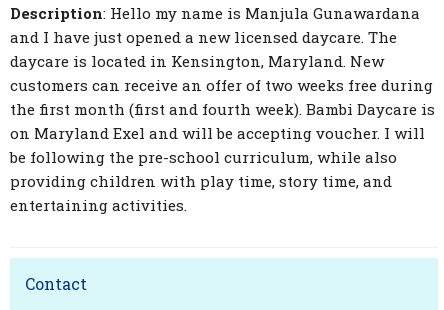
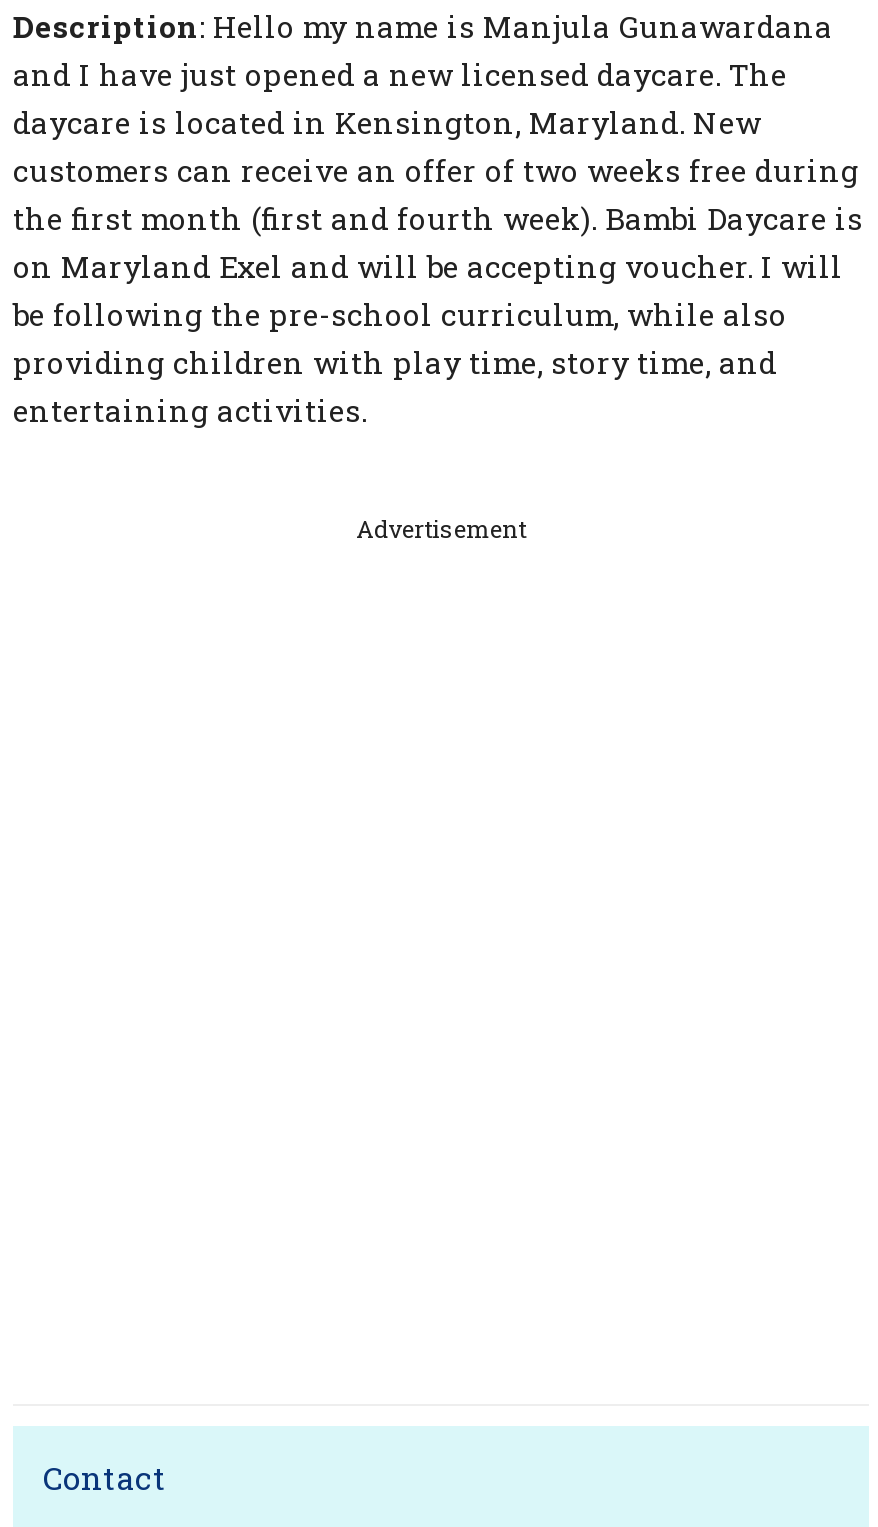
none -> [356,512,526,544] Advertisement

